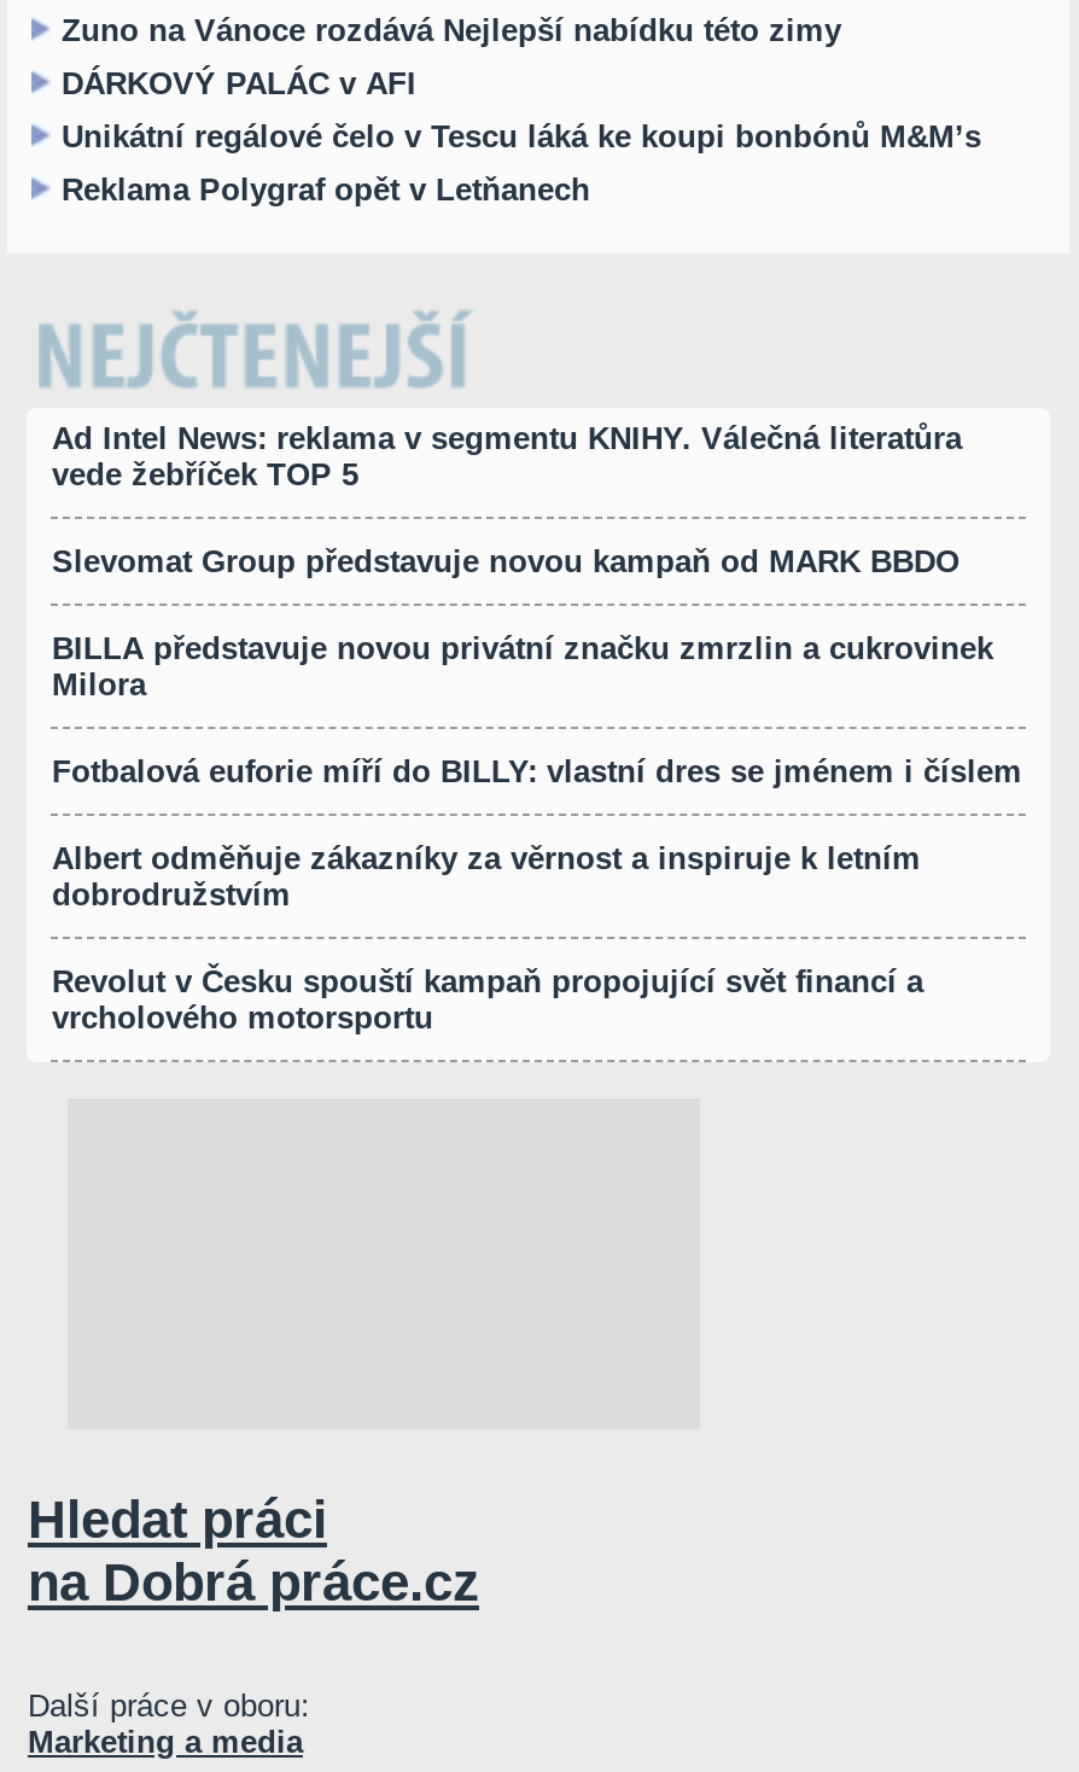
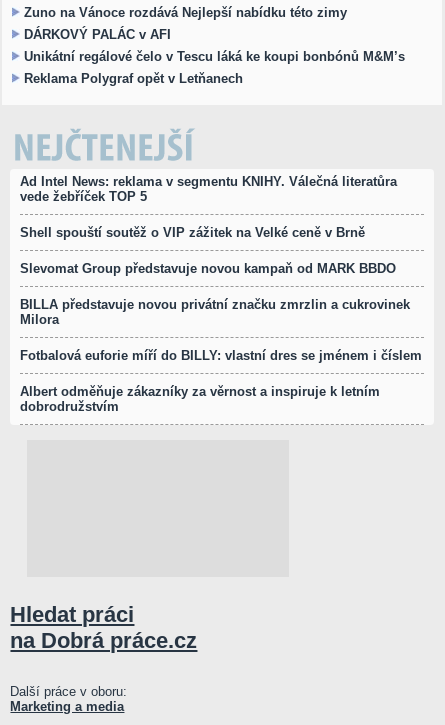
none -> [20,225,365,240] Shell spouští soutěž o VIP zážitek na Velké ceně v Brně
moved [52,543,1022,912] -> [20,261,422,414]: Slevomat Group představuje novou kampaň od MARK BBDO | BILLA představuje novou privátní značku zmrzlin a cukrovinek | Milora | Fotbalová euforie míří do BILLY: vlastní dres se jménem i číslem | Albert odměňuje zákazníky za věrnost a inspiruje k letním | dobrodružstvím
[52,963,923,1035] Revolut v Česku spouští kampaň propojující svět financí a | vrcholového motorsportu -> none

